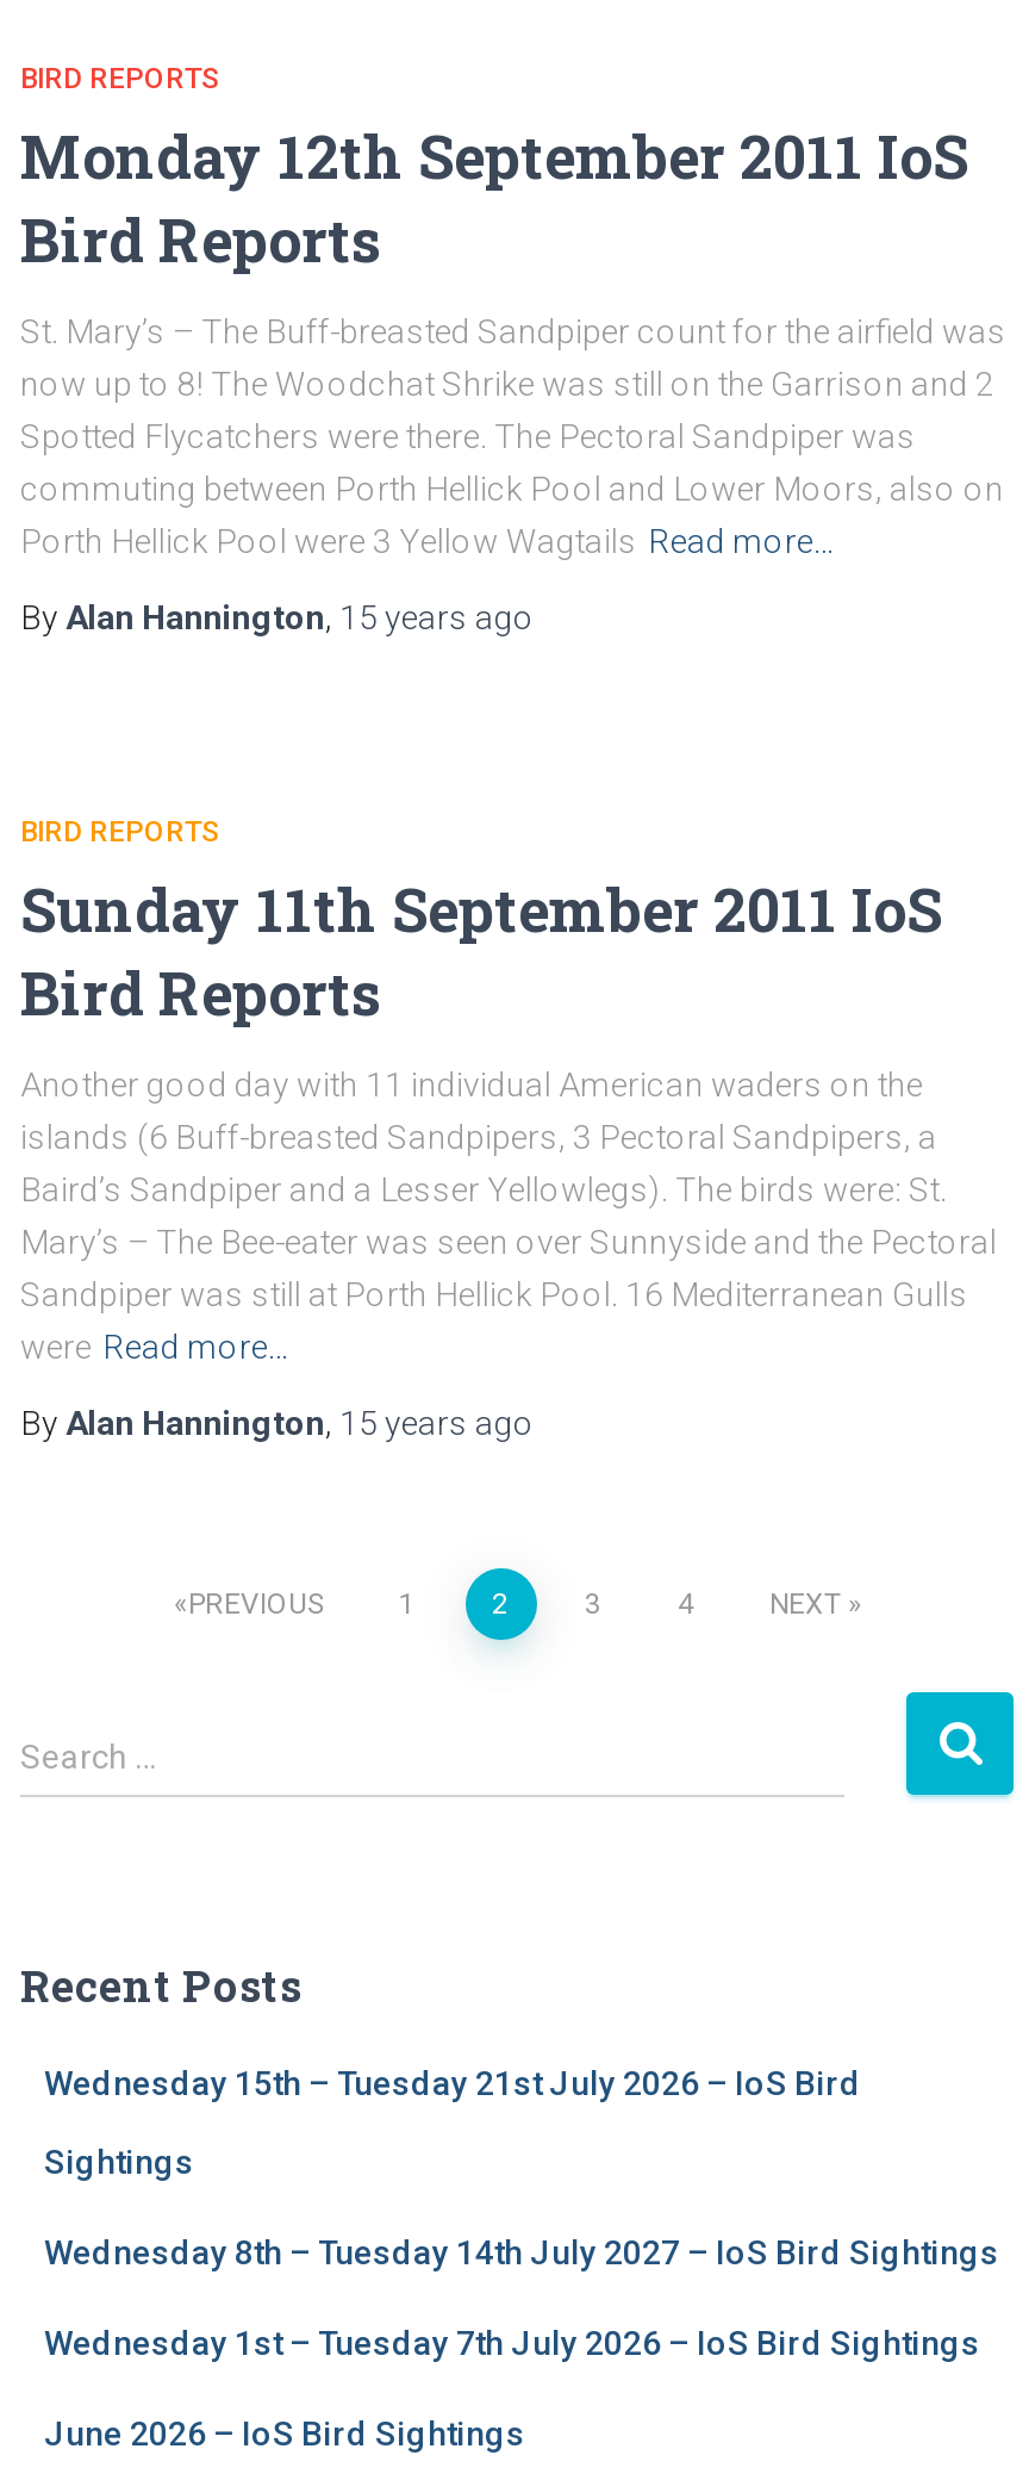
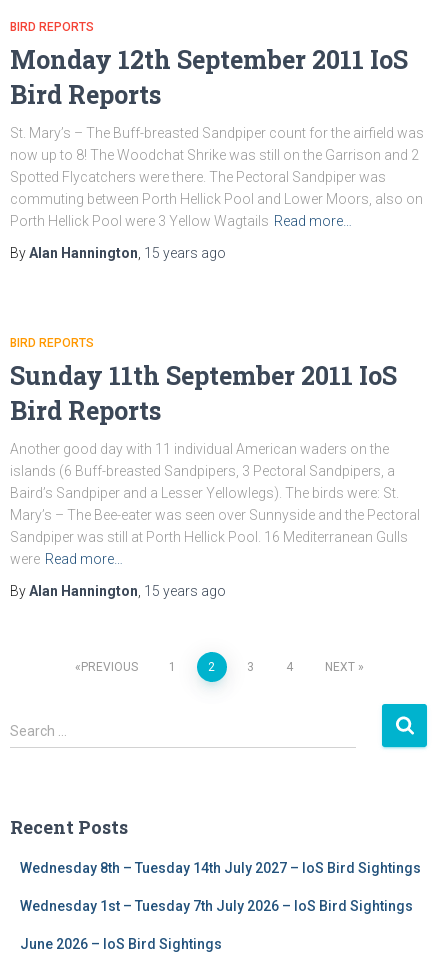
[44,2064,861,2181] Wednesday 15th – Tuesday 21st July 2026 – IoS Bird | Sightings -> none

